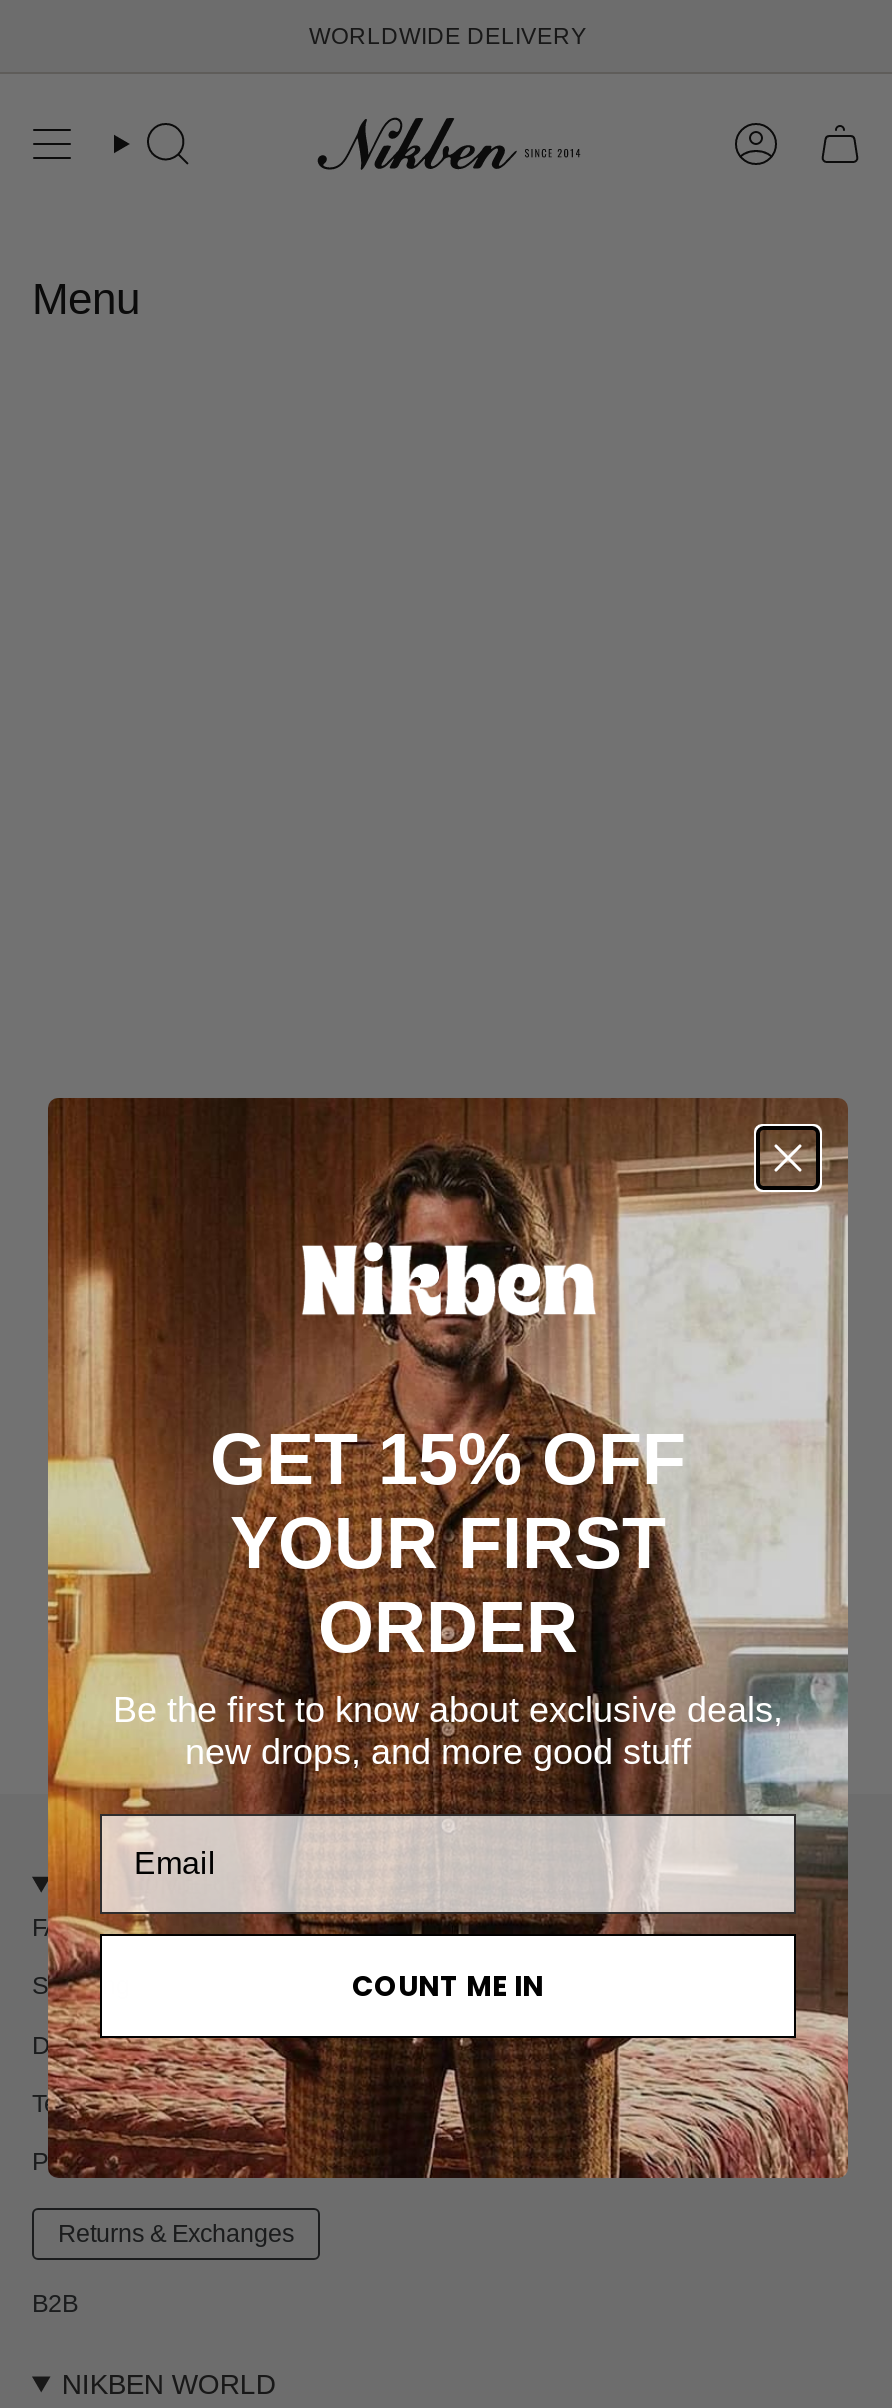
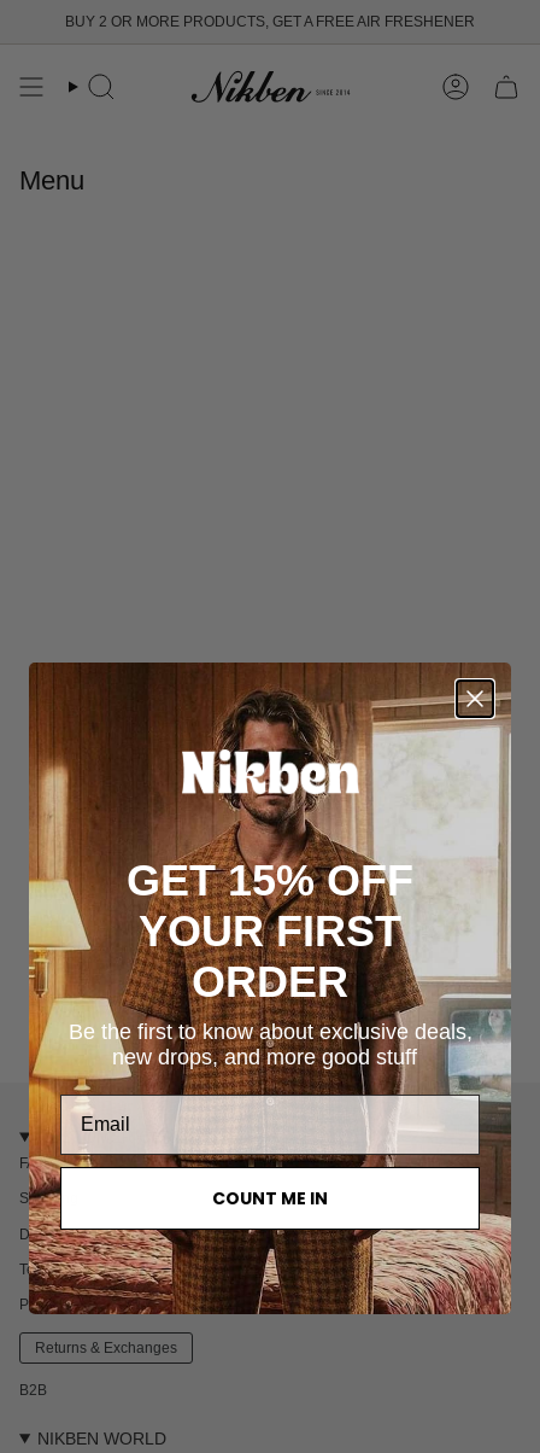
[309,23,587,47] WORLDWIDE DELIVERY -> [65,14,475,28] BUY 2 OR MORE PRODUCTS, GET A FREE AIR FRESHENER

